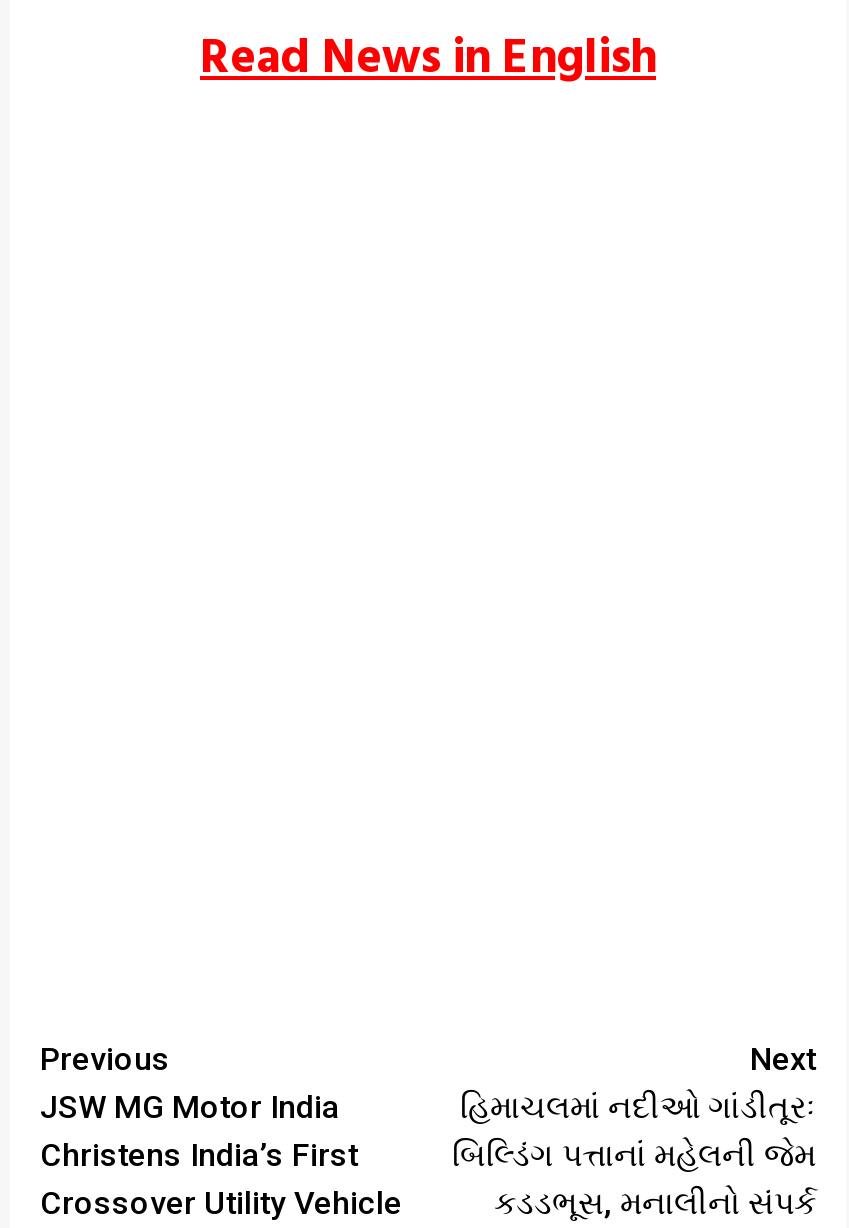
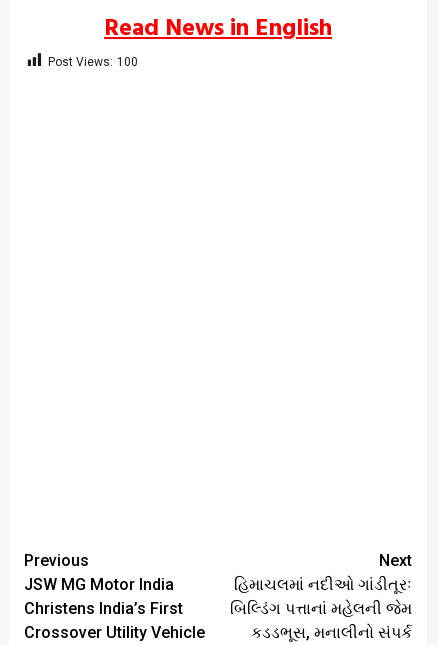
none -> [48,55,138,69] Post Views: 100

